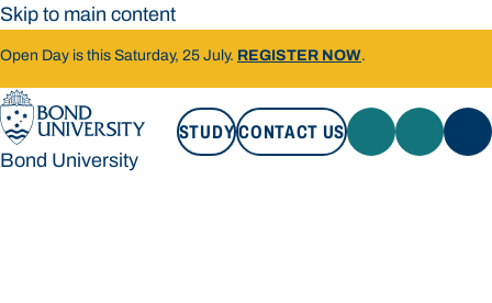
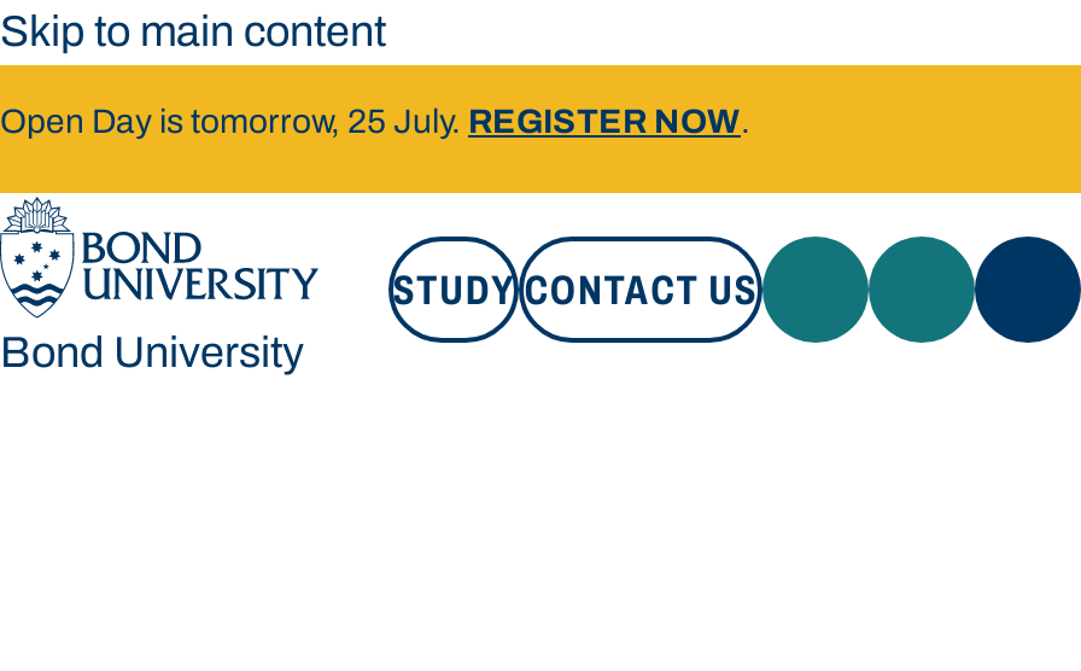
[0,47,366,64] Open Day is this Saturday, 25 July. REGISTER NOW. -> [0,104,750,140] Open Day is tomorrow, 25 July. REGISTER NOW.

